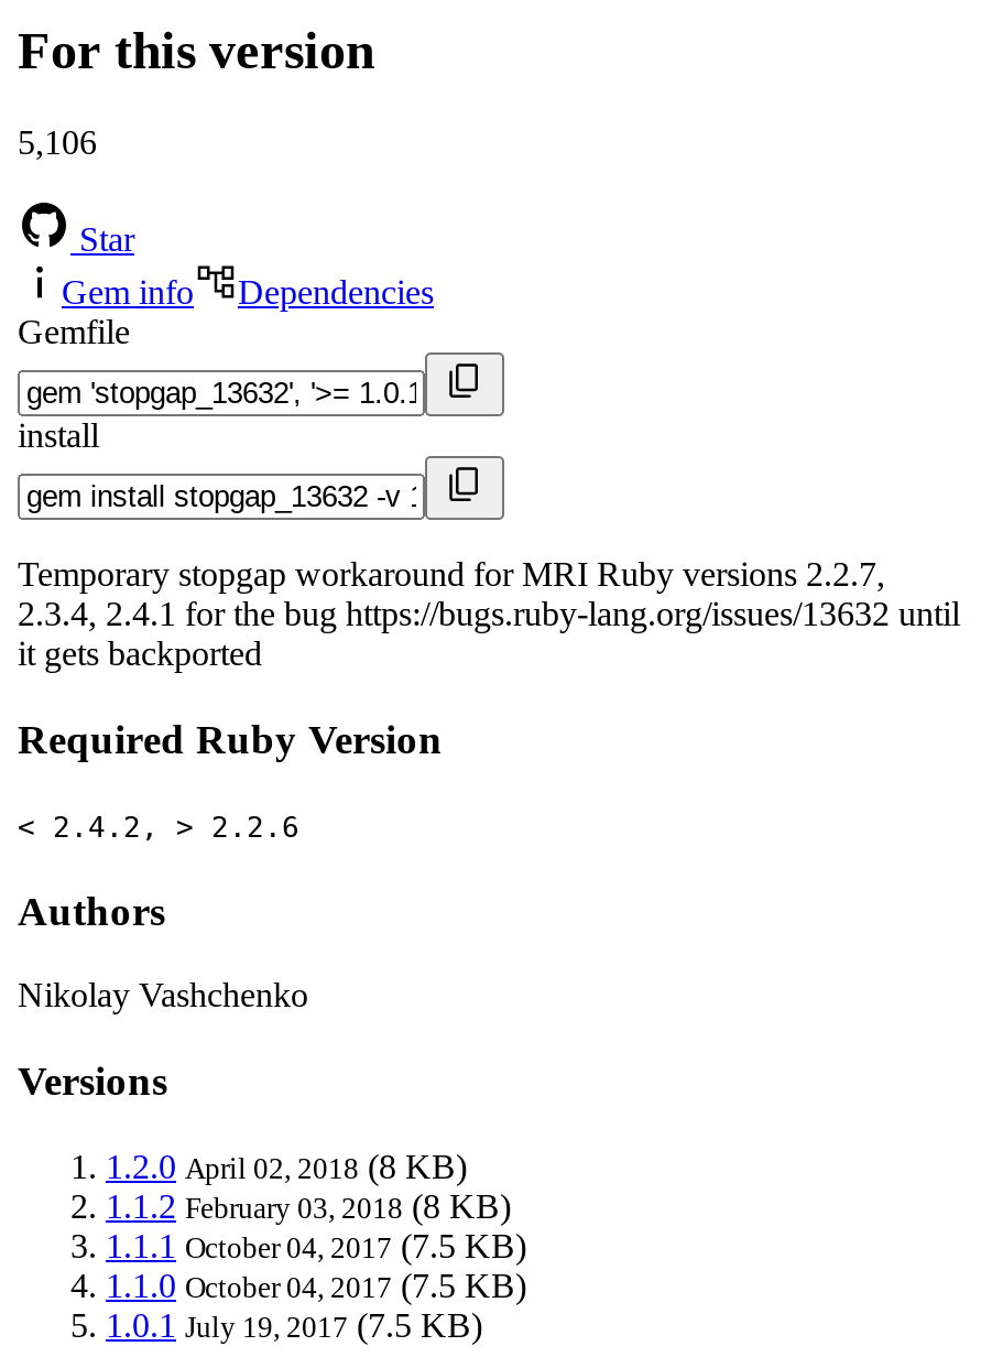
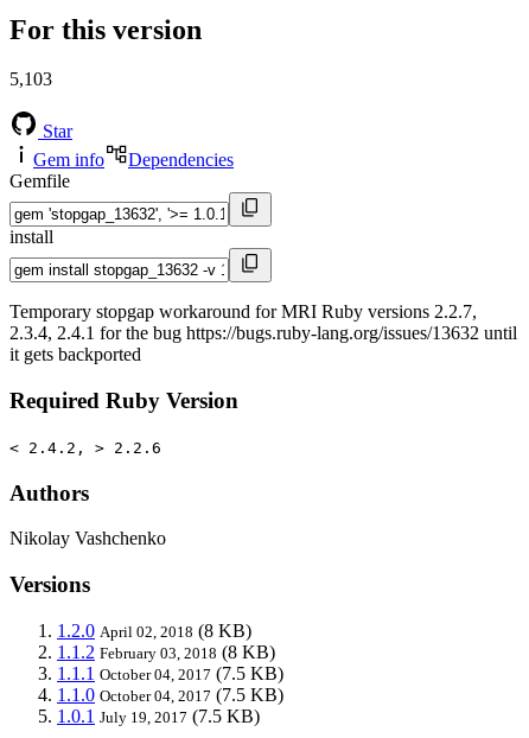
[18,124,97,162] 5,106 -> [9,69,52,89] 5,103

